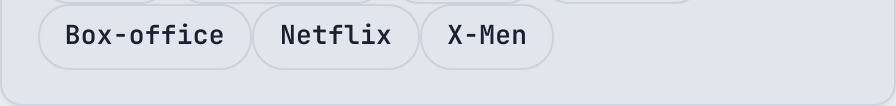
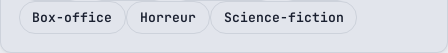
[280,18,527,52] Netflix | X-Men -> [140,9,344,26] Horreur | Science-fiction

